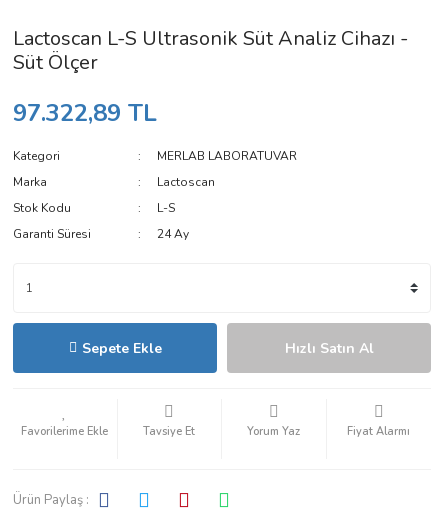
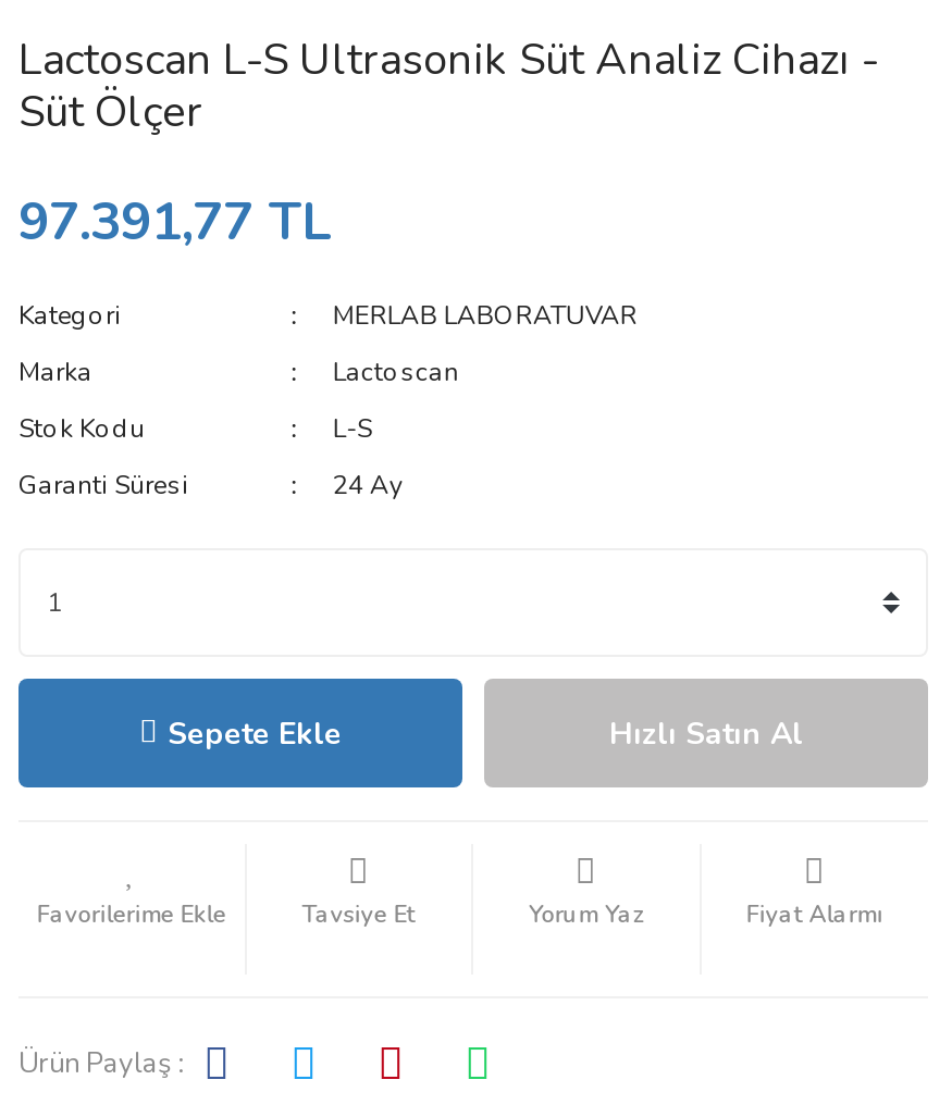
[13,97,157,129] 97.322,89 TL -> [18,187,332,257] 97.391,77 TL

